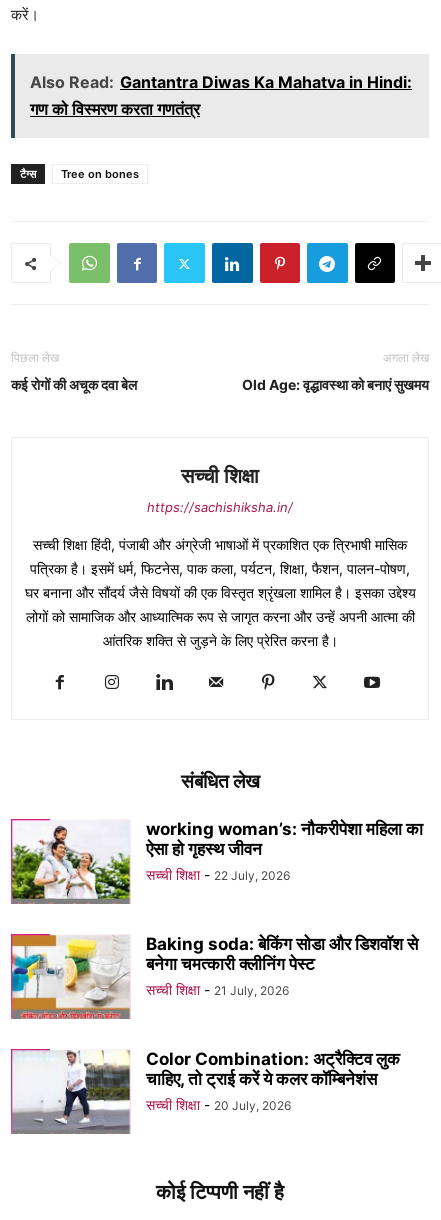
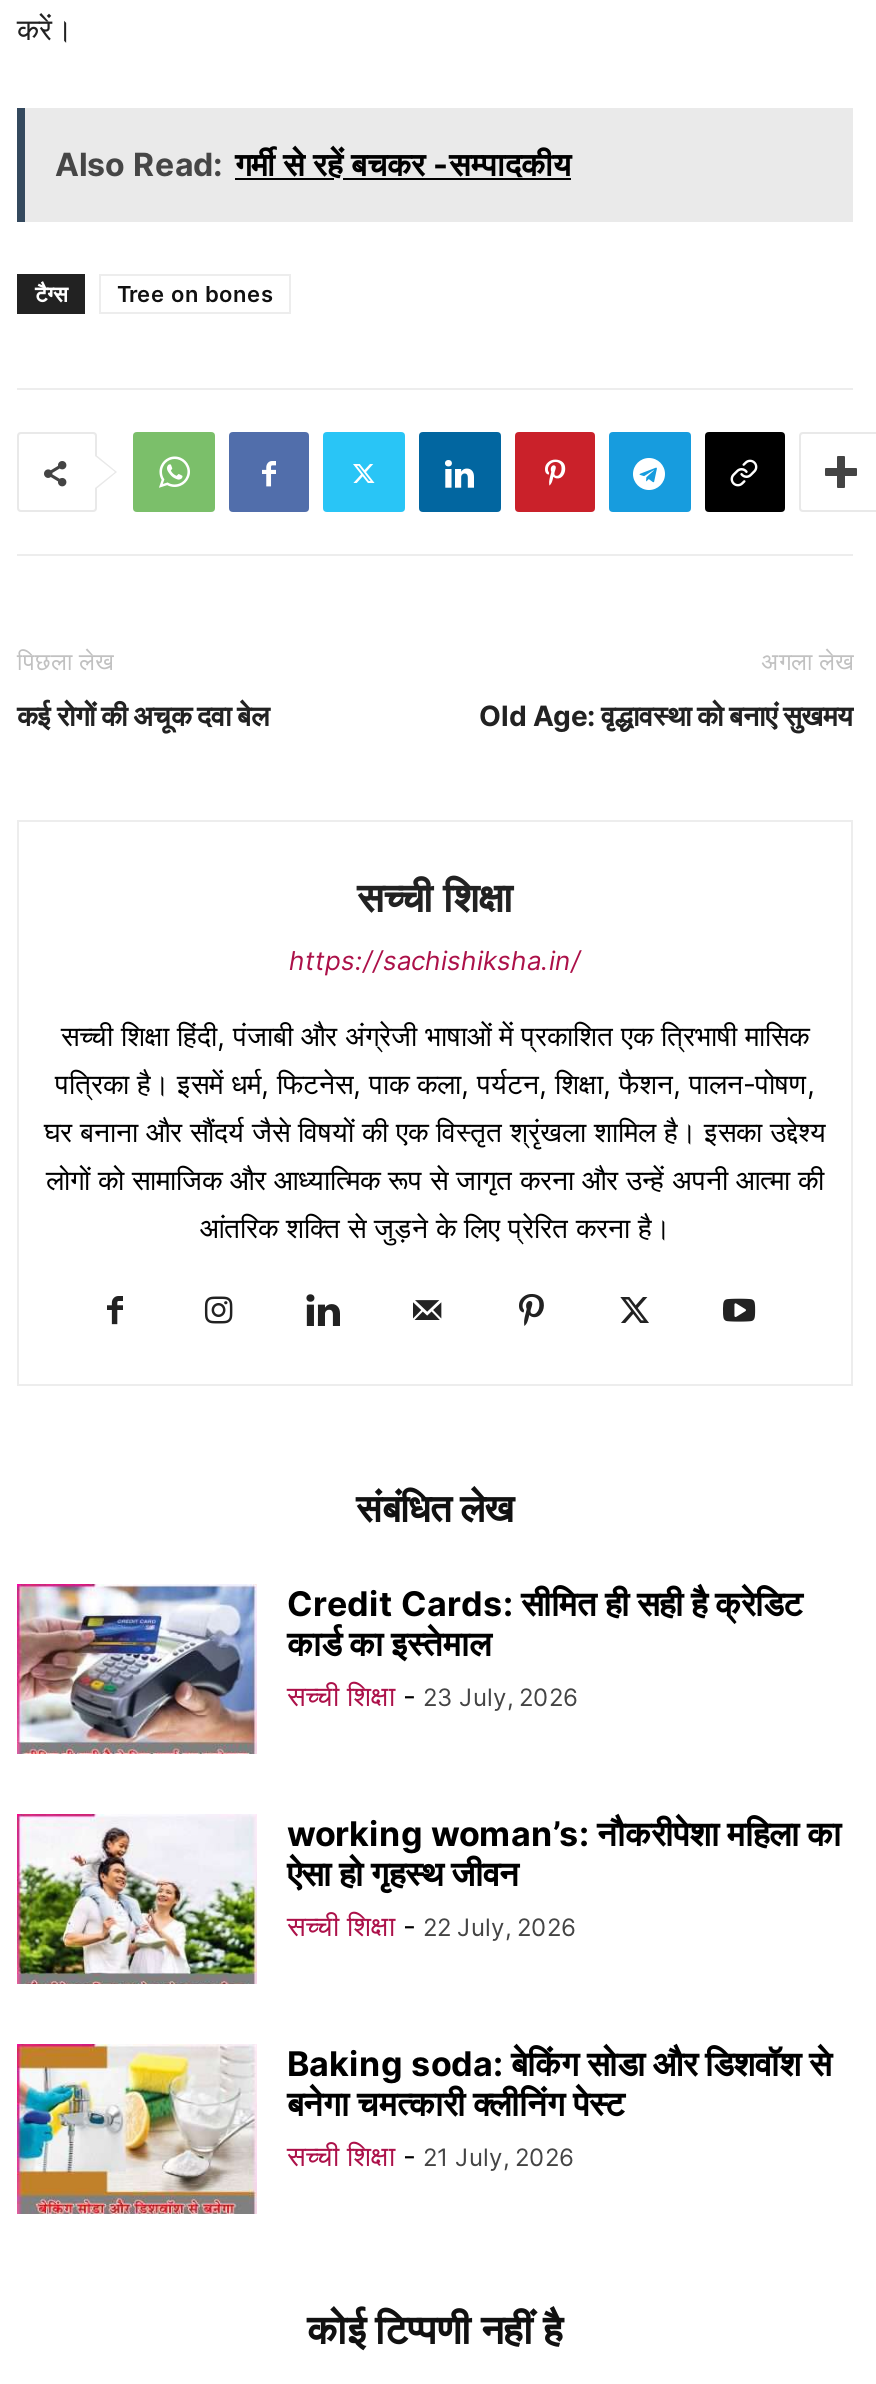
[30,72,412,119] Also Read: Gantantra Diwas Ka Mahatva in Hindi: | गण को विस्मरण करता गणतंत्र -> [55,144,571,184] Also Read: गर्मी से रहें बचकर -सम्पादकीय
none -> [17,1584,803,1755] [image] | Credit Cards: सीमित ही सही है क्रेडिट | कार्ड का इस्तेमाल | सच्ची शिक्षा - 23 July, 2026
moved [10,819,423,998] -> [15,1814,841,2172]: [image] | working woman’s: नौकरीपेशा महिला का | ऐसा हो गृहस्थ जीवन | सच्ची शिक्षा - 22 July, 2026 | Baking soda: बेकिंग सोडा और डिशवॉश से | बनेगा चमत्कारी क्लीनिंग पेस्ट | सच्ची शिक्षा - 21 July, 2026
[11,1049,400,1134] [image] | Color Combination: अट्रैक्टिव लुक | चाहिए, तो ट्राई करें ये कलर कॉम्बिनेशंस | सच्ची शिक्षा - 20 July, 2026 -> none

